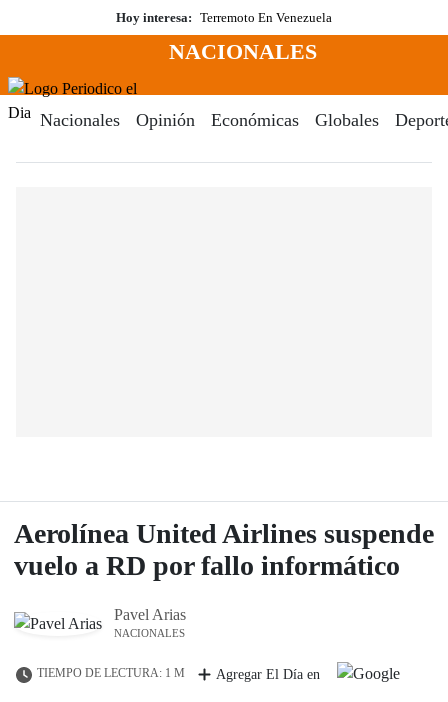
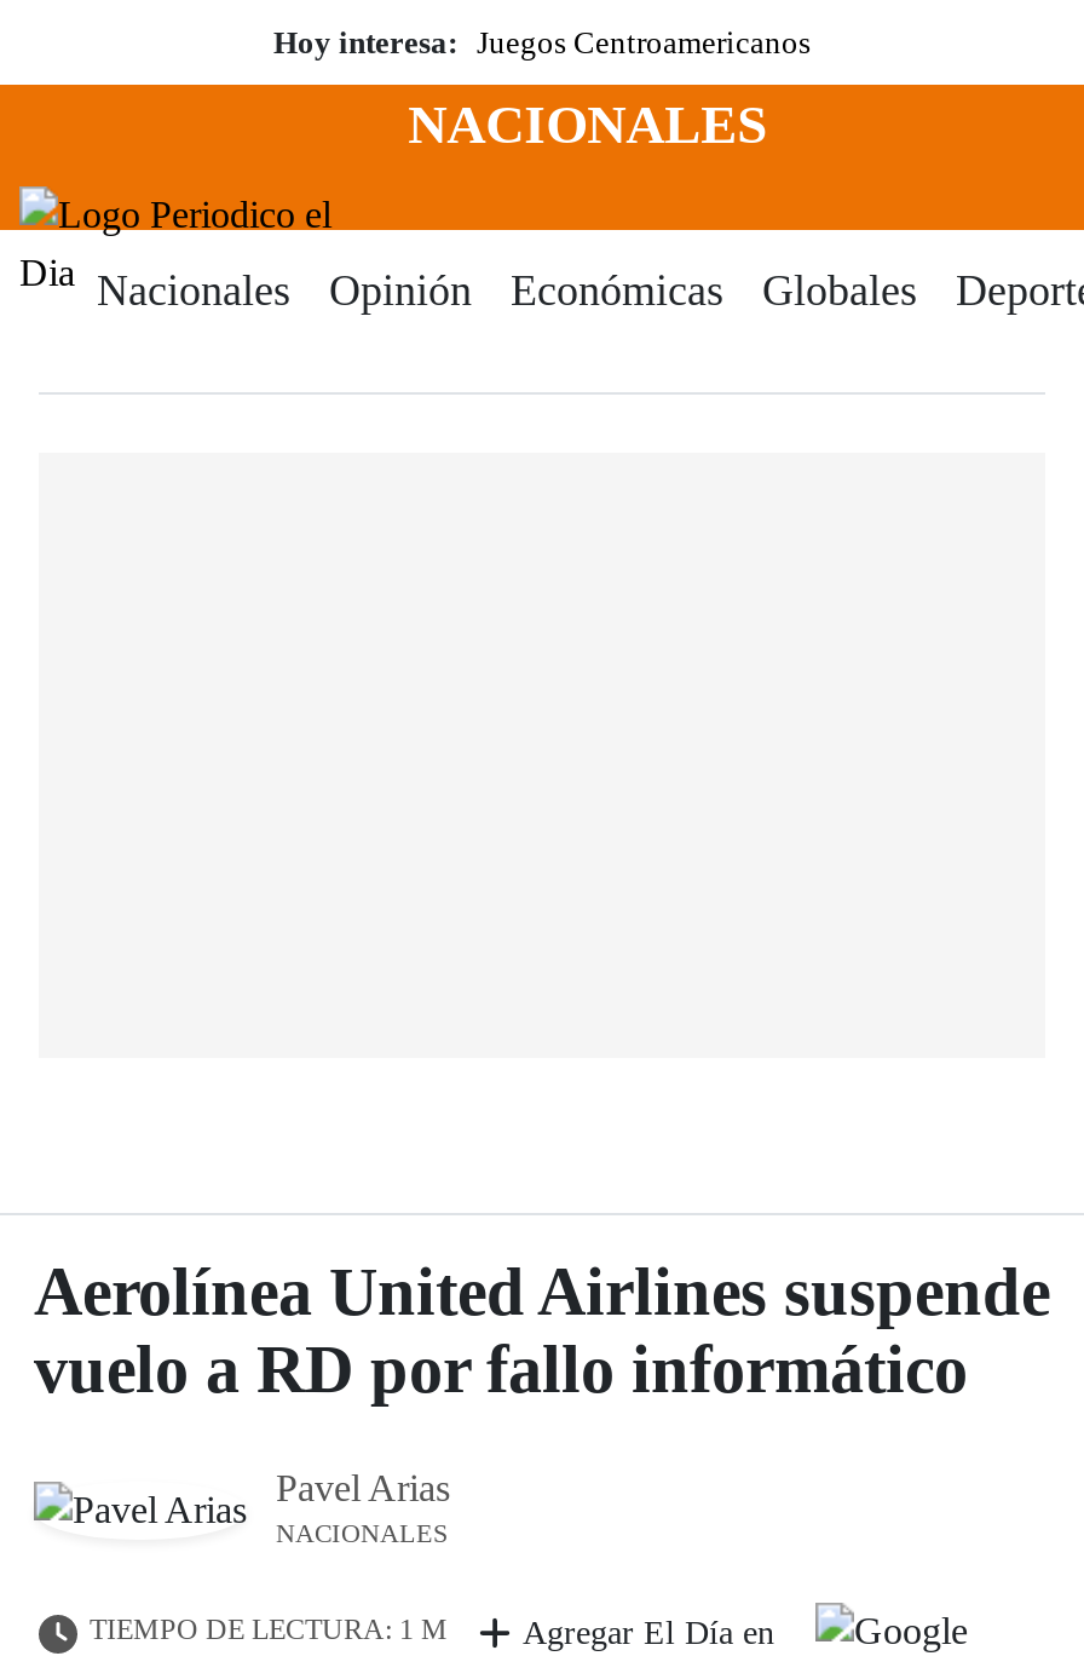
[116,10,332,25] Hoy interesa: Terremoto En Venezuela -> [273,24,811,61] Hoy interesa: Juegos Centroamericanos

